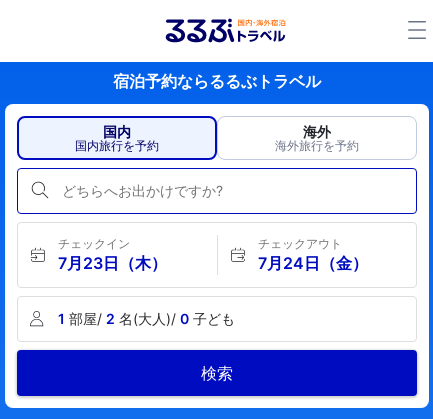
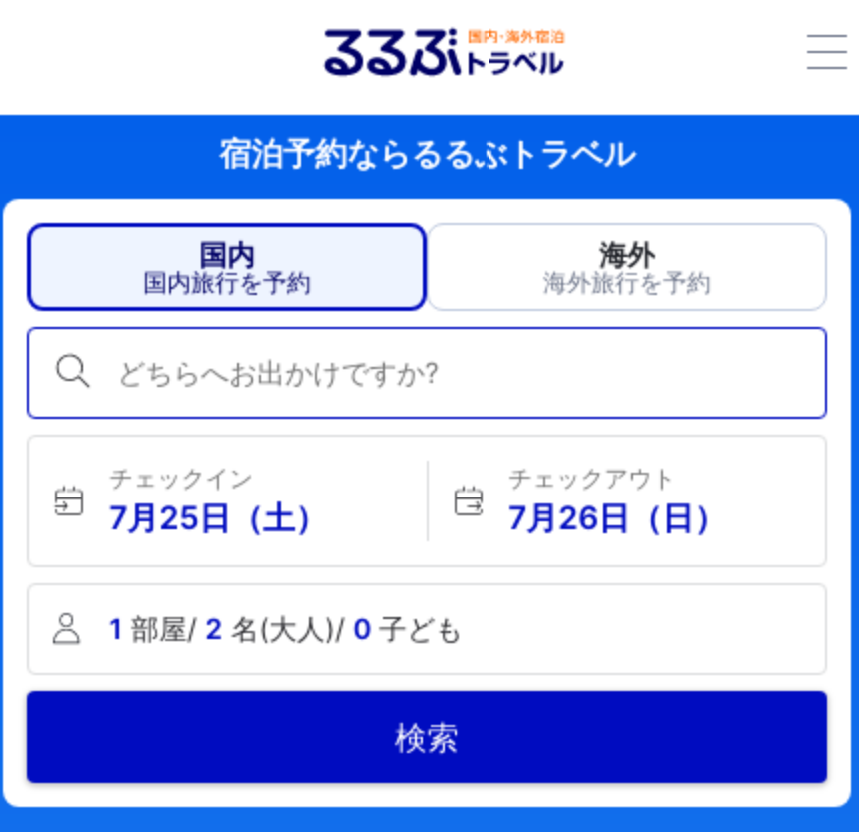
[58,253,167,273] 7月23日（木） -> [109,497,327,537] 7月25日（土）
[257,253,367,273] 7月24日（金） -> [508,497,726,537] 7月26日（日）

